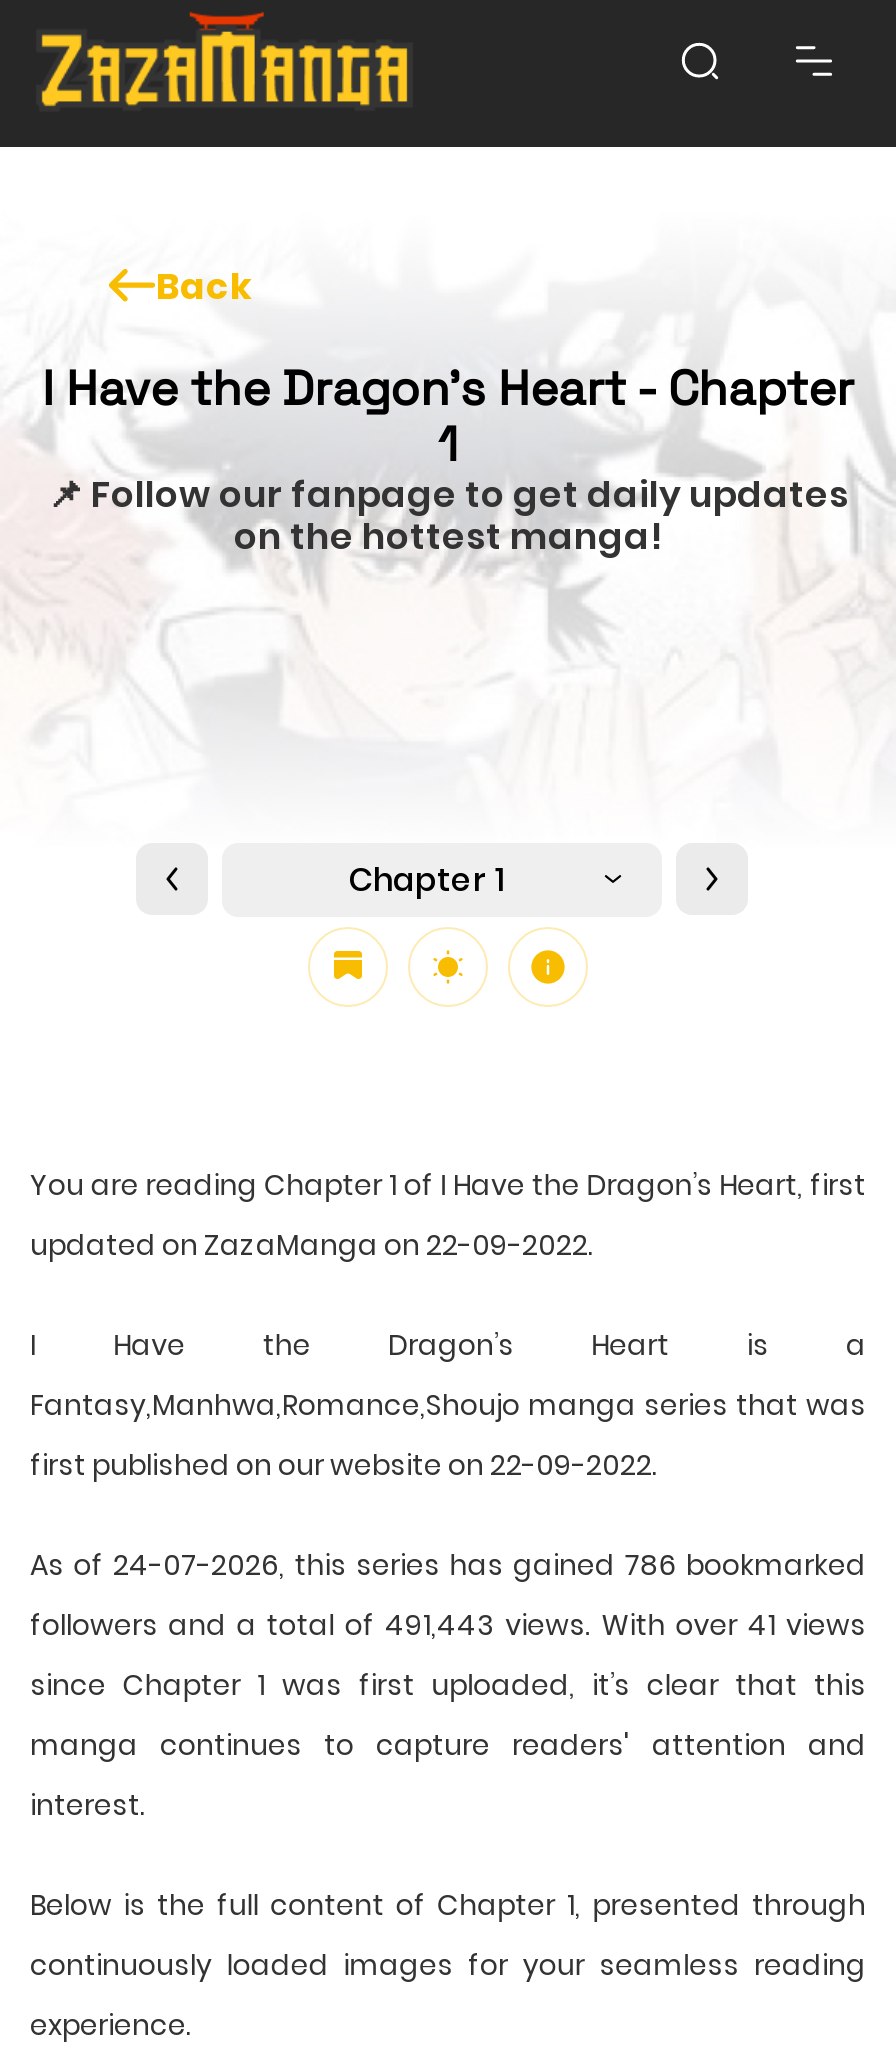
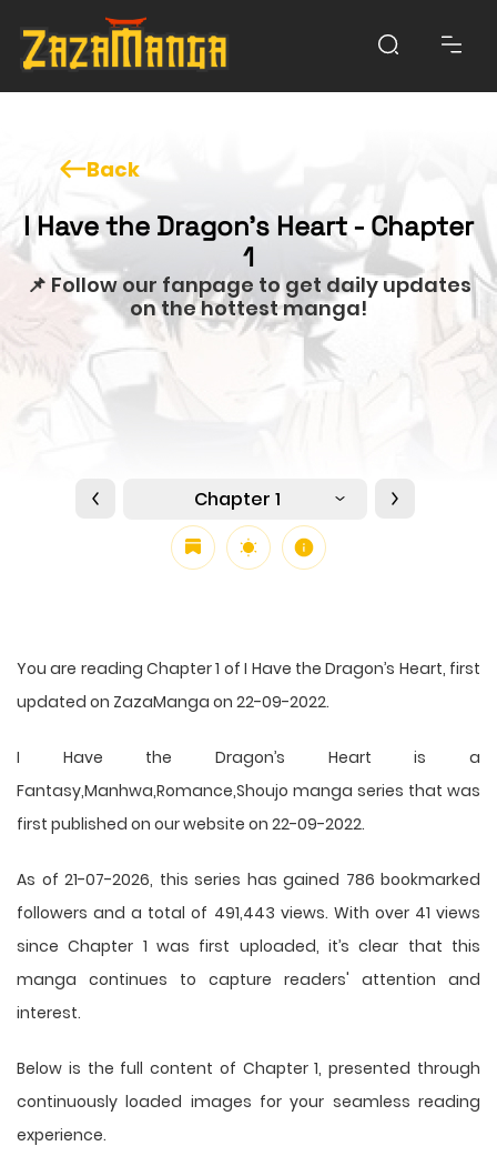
[30,1545,866,1585] As of 24-07-2026, this series has gained 786 bookmarked -> [17,868,480,890] As of 21-07-2026, this series has gained 786 bookmarked

